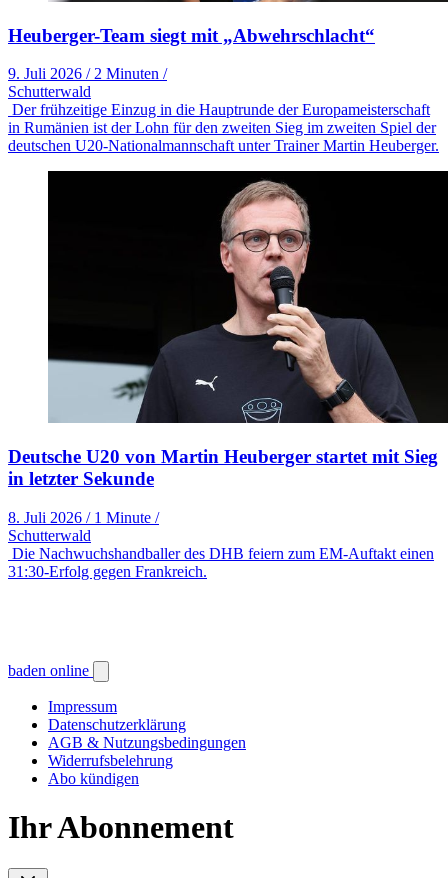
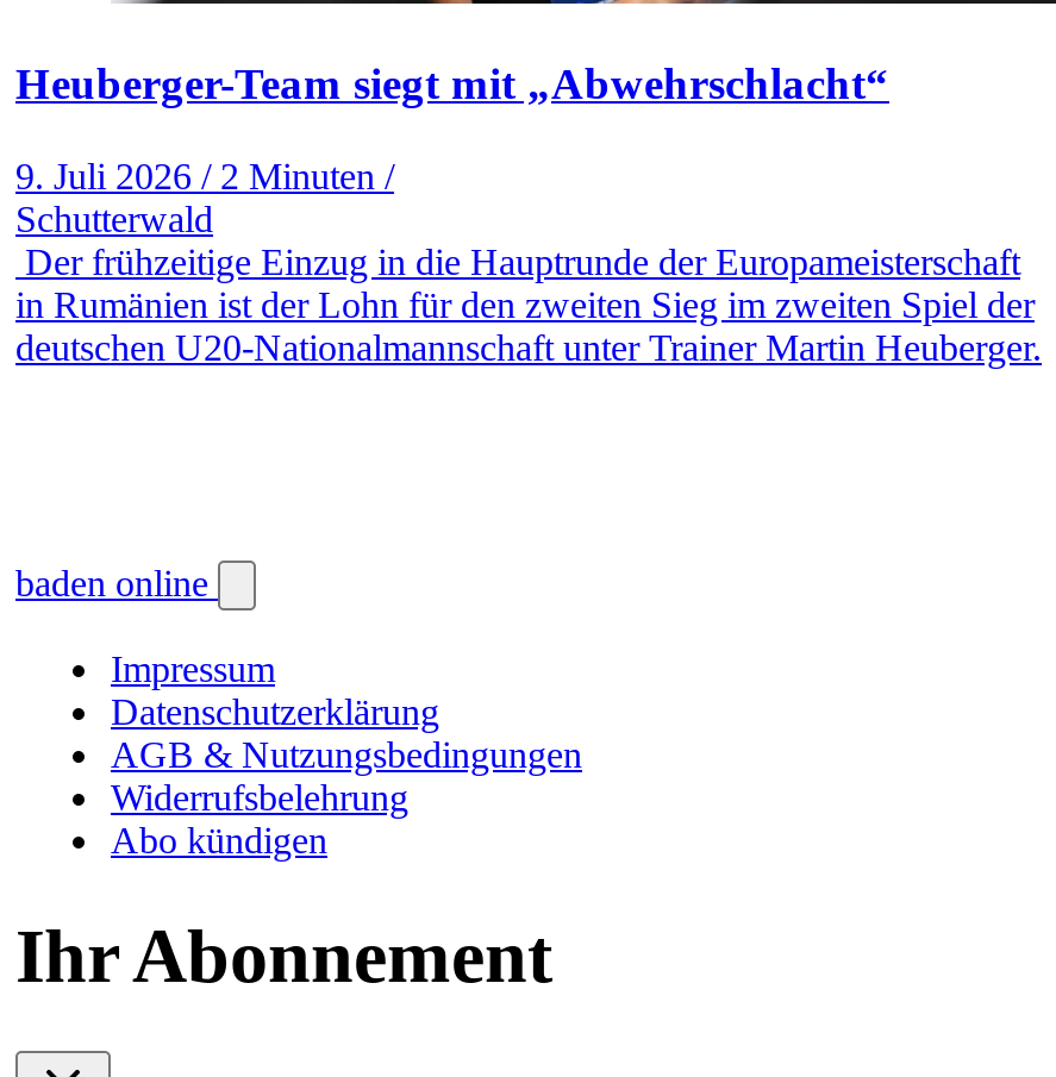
[8,170,445,580] [image] | Deutsche U20 von Martin Heuberger startet mit Sieg | in letzter Sekunde | 8. Juli 2026 / 1 Minute / | Schutterwald | Die Nachwuchshandballer des DHB feiern zum EM-Auftakt einen | 31:30-Erfolg gegen Frankreich. -> none

